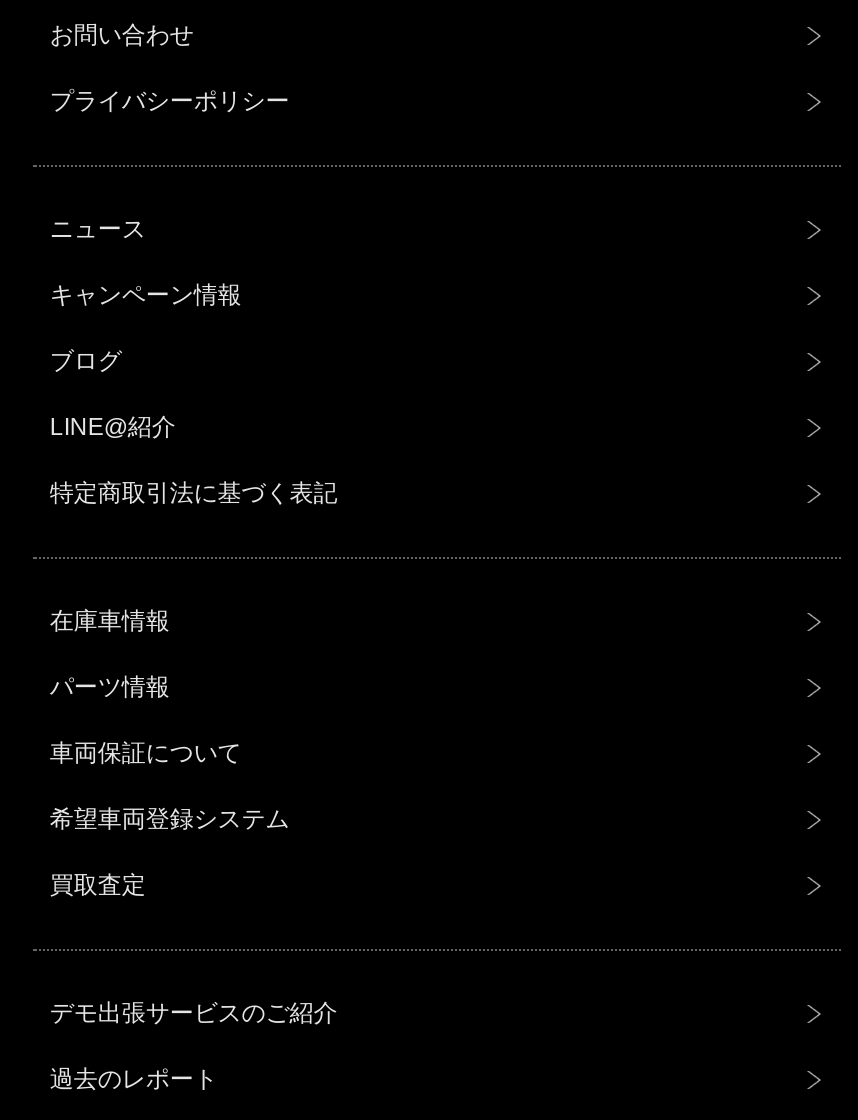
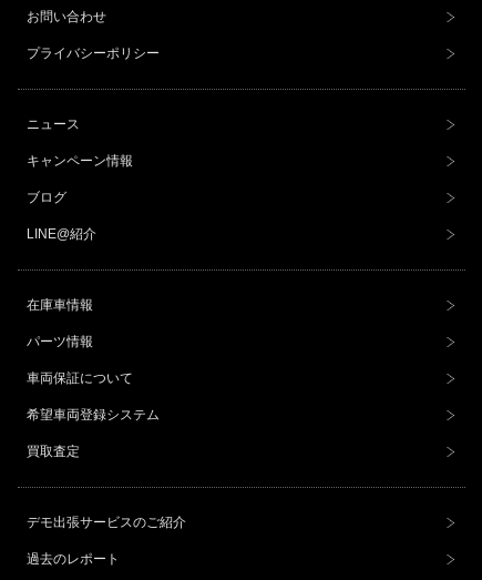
[50,479,337,507] 特定商取引法に基づく表記 -> none

